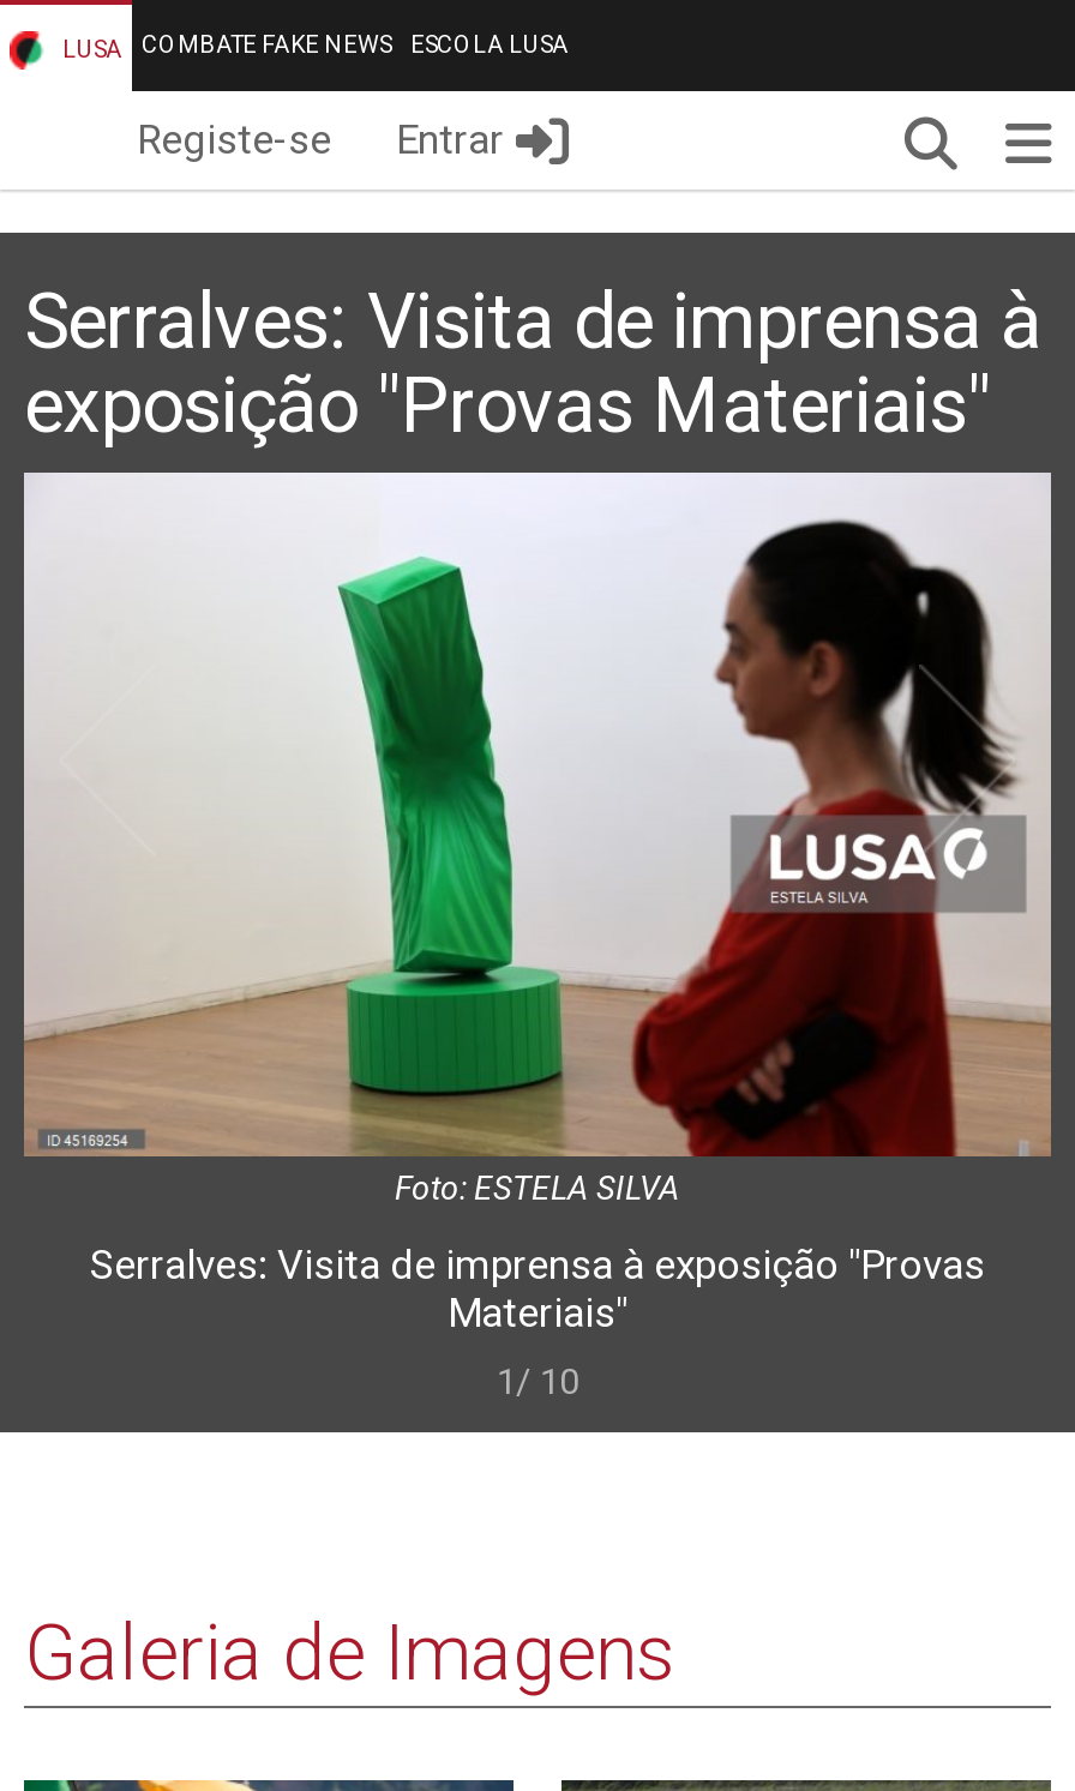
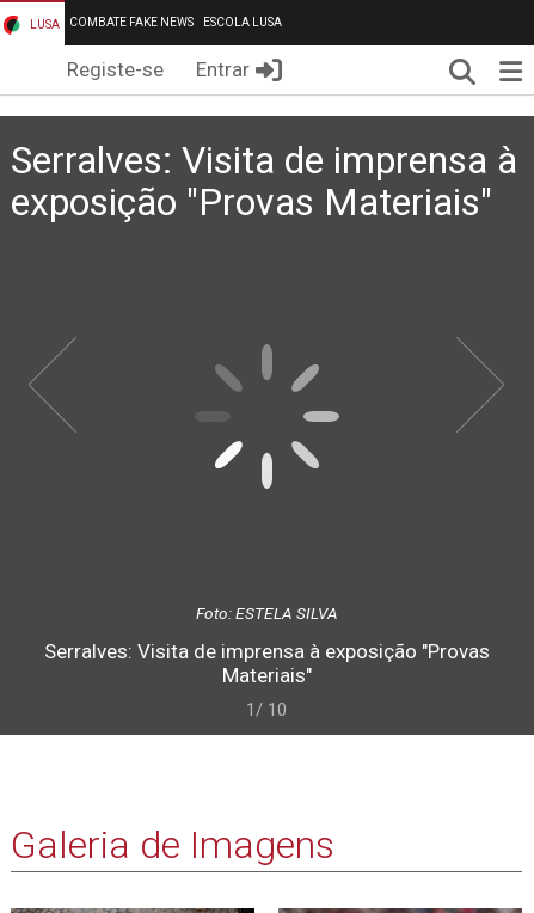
[22,470,1053,1156] [image] -> none

